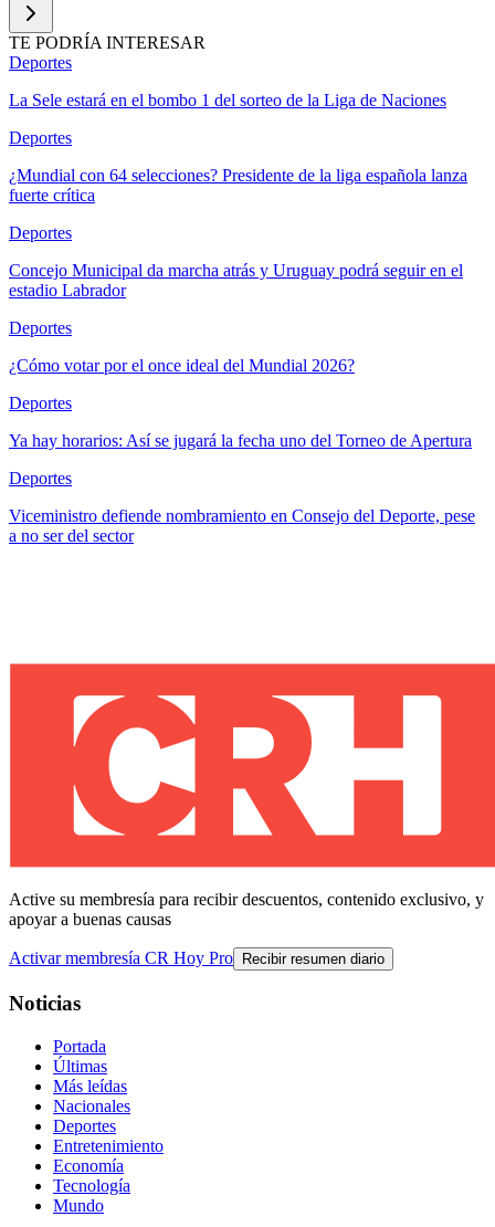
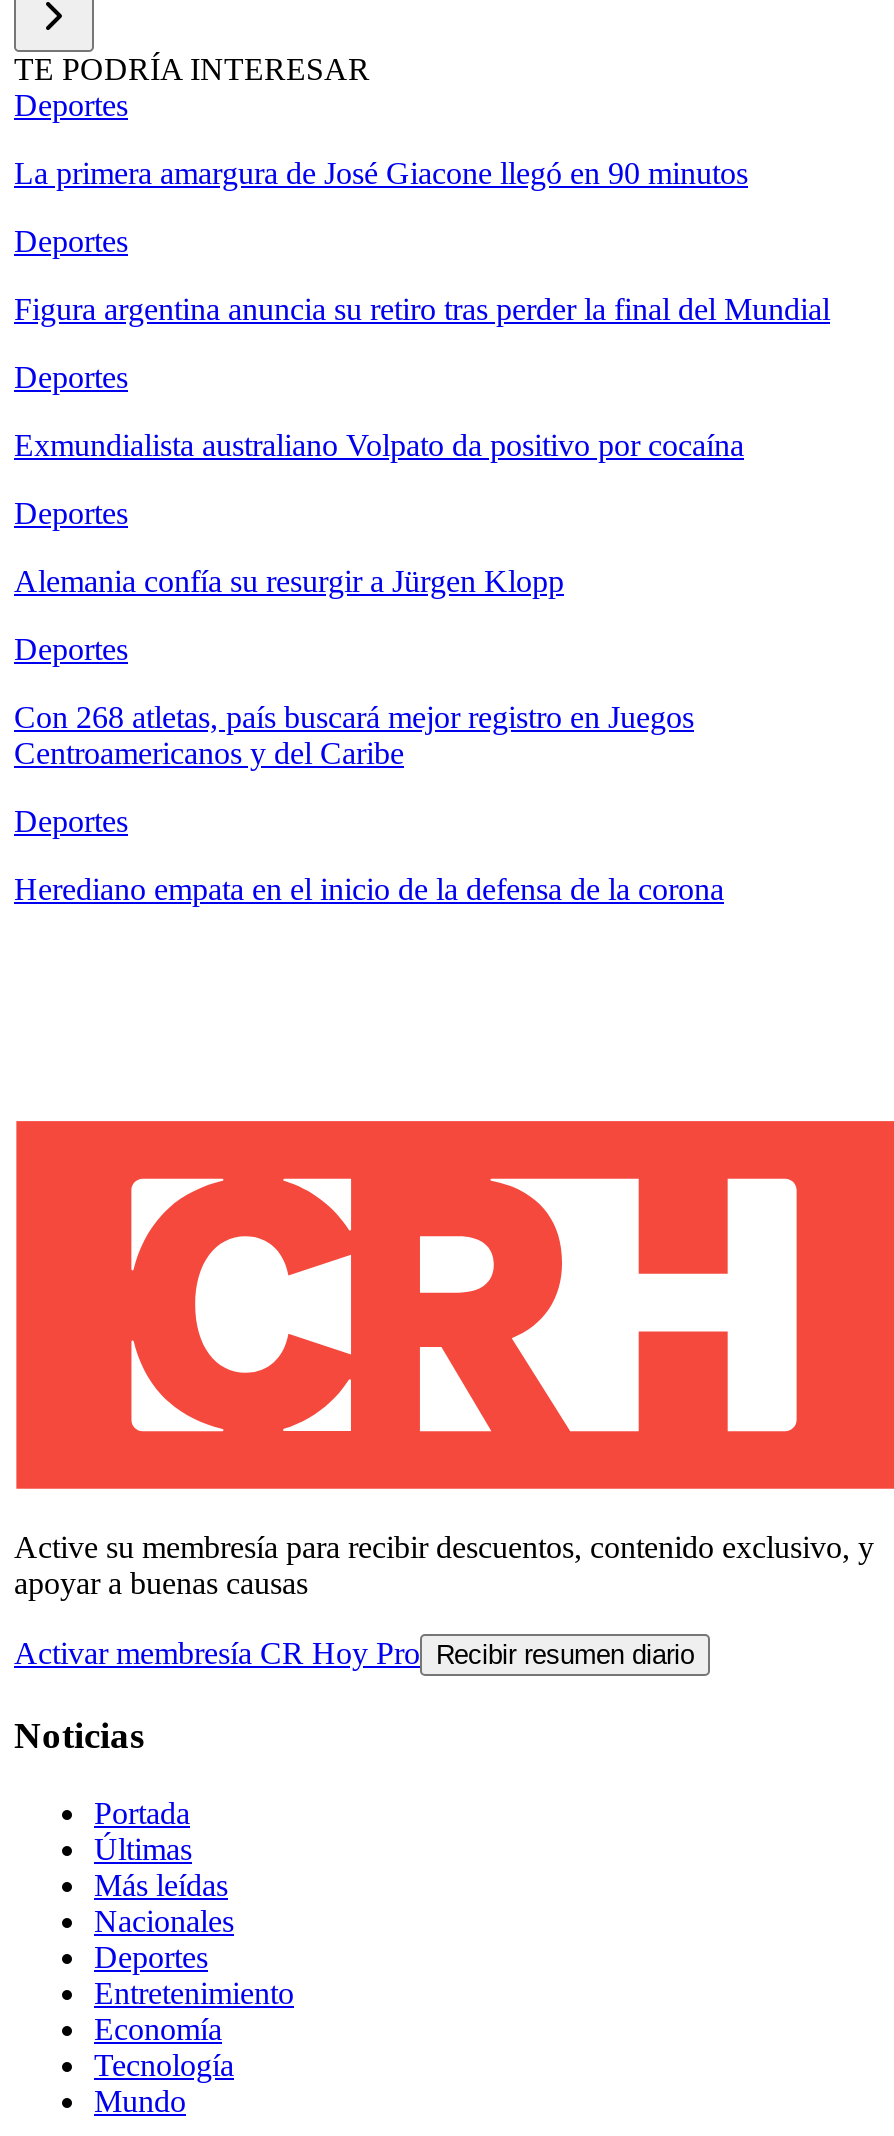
[9,91,446,110] La Sele estará en el bombo 1 del sorteo de la Liga de Naciones -> [14,156,748,190] La primera amargura de José Giacone llegó en 90 minutos
[9,166,467,205] ¿Mundial con 64 selecciones? Presidente de la liga española lanza | fuerte crítica -> [14,292,830,326] Figura argentina anuncia su retiro tras perder la final del Mundial
[9,261,463,300] Concejo Municipal da marcha atrás y Uruguay podrá seguir en el | estadio Labrador -> [14,428,744,462] Exmundialista australiano Volpato da positivo por cocaína
[9,356,355,375] ¿Cómo votar por el once ideal del Mundial 2026? -> [14,564,564,598] Alemania confía su resurgir a Jürgen Klopp
[9,431,472,450] Ya hay horarios: Así se jugará la fecha uno del Torneo de Apertura -> [14,700,694,770] Con 268 atletas, país buscará mejor registro en Juegos | Centroamericanos y del Caribe
[9,506,475,545] Viceministro defiende nombramiento en Consejo del Deporte, pese | a no ser del sector -> [14,872,724,906] Herediano empata en el inicio de la defensa de la corona

